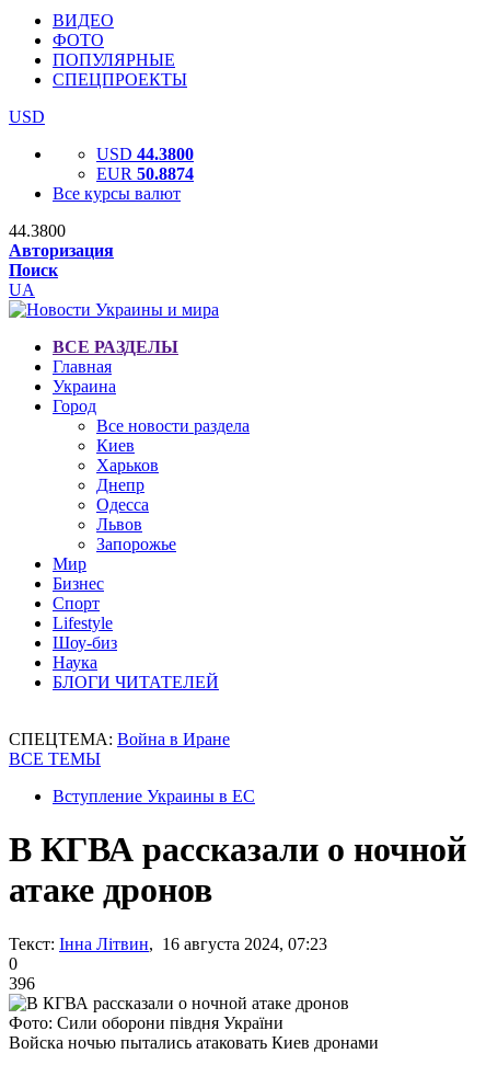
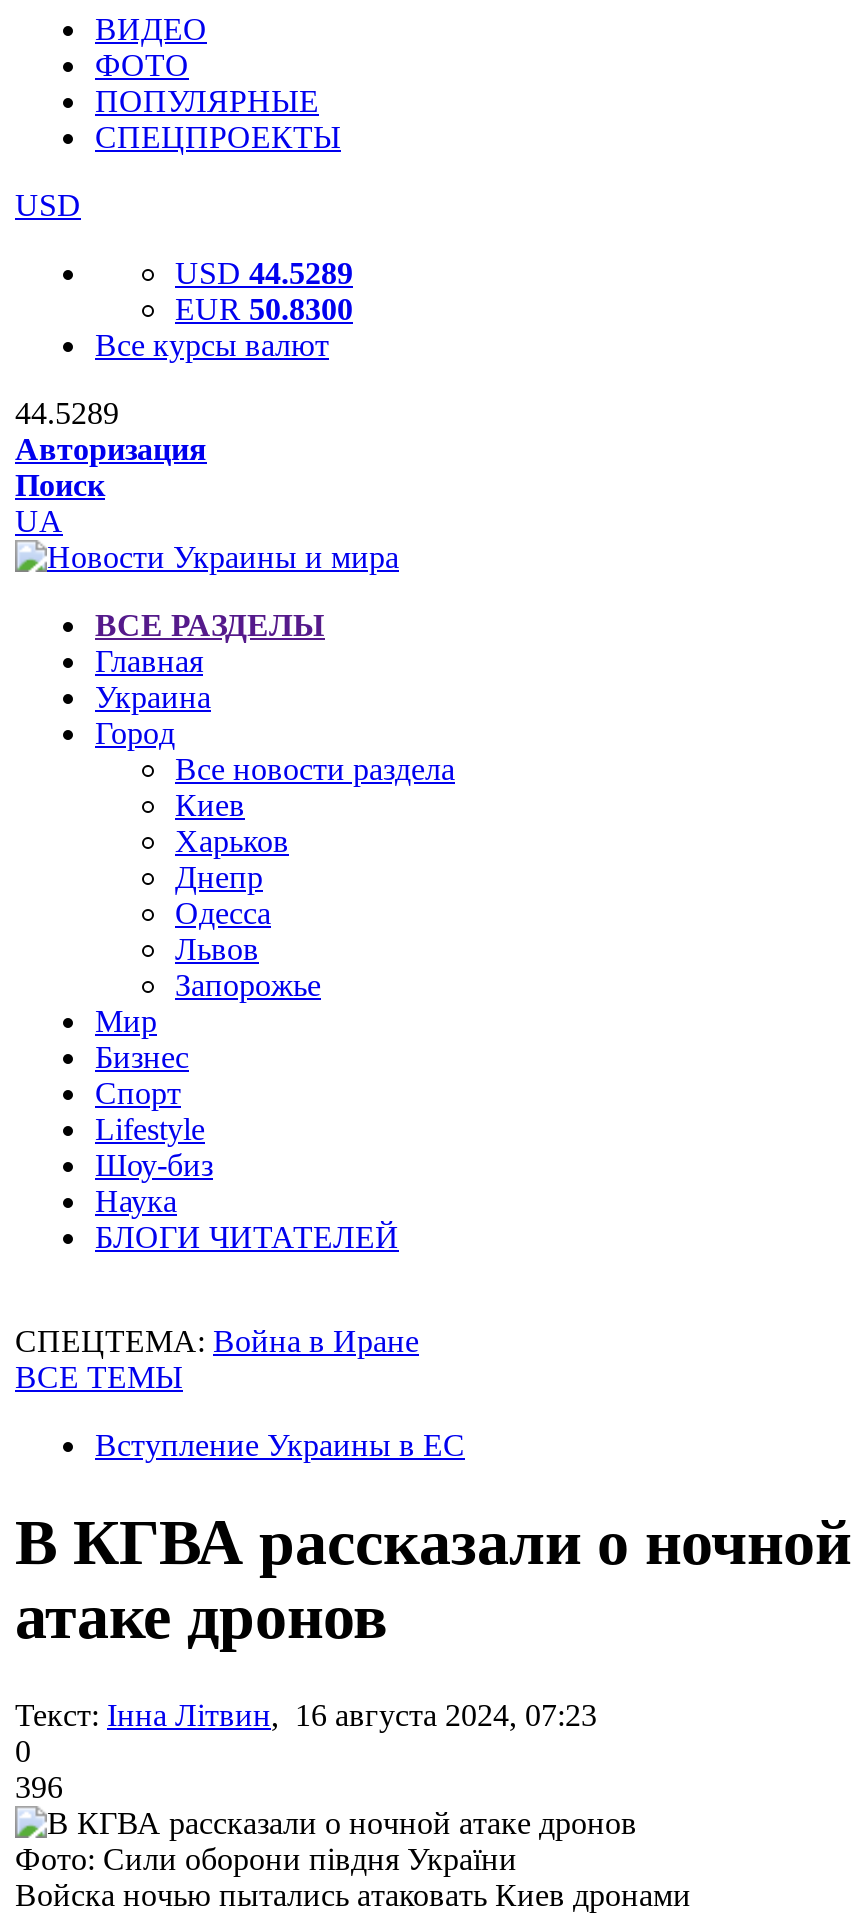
[96,145,194,163] USD 44.3800 -> [175,256,353,290] USD 44.5289
[96,164,194,183] EUR 50.8874 -> [175,292,353,326] EUR 50.8300
[9,221,66,240] 44.3800 -> [15,396,119,430] 44.5289

